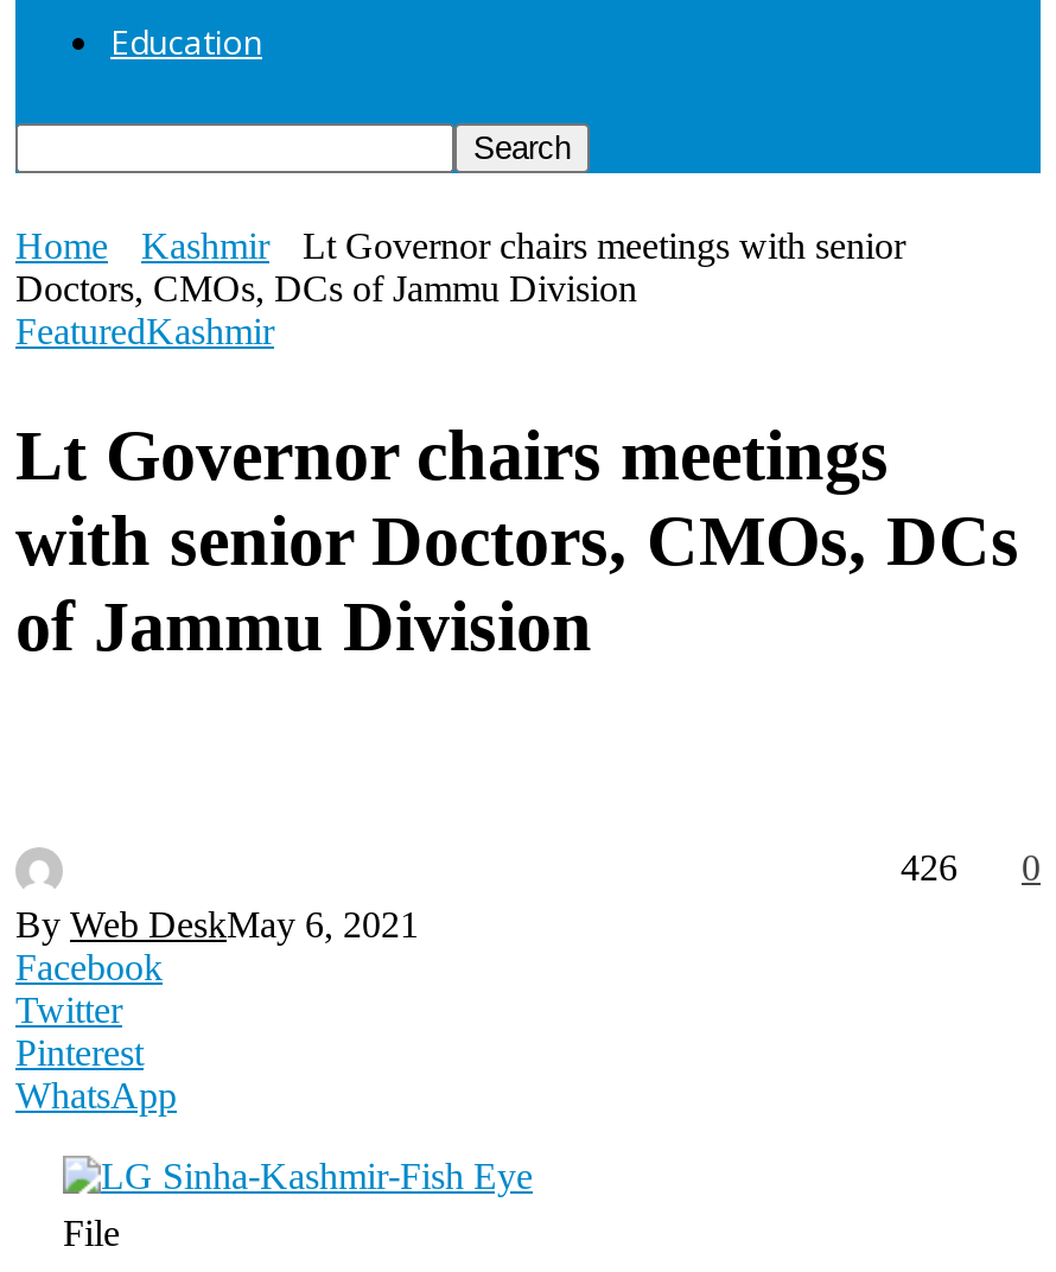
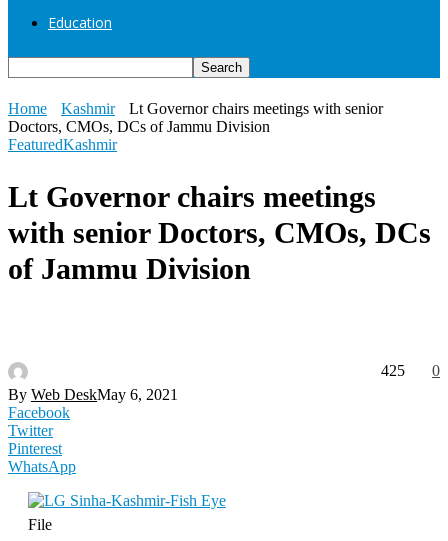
[901,847,1041,887] 426 0 -> [381,362,440,379] 425 0

